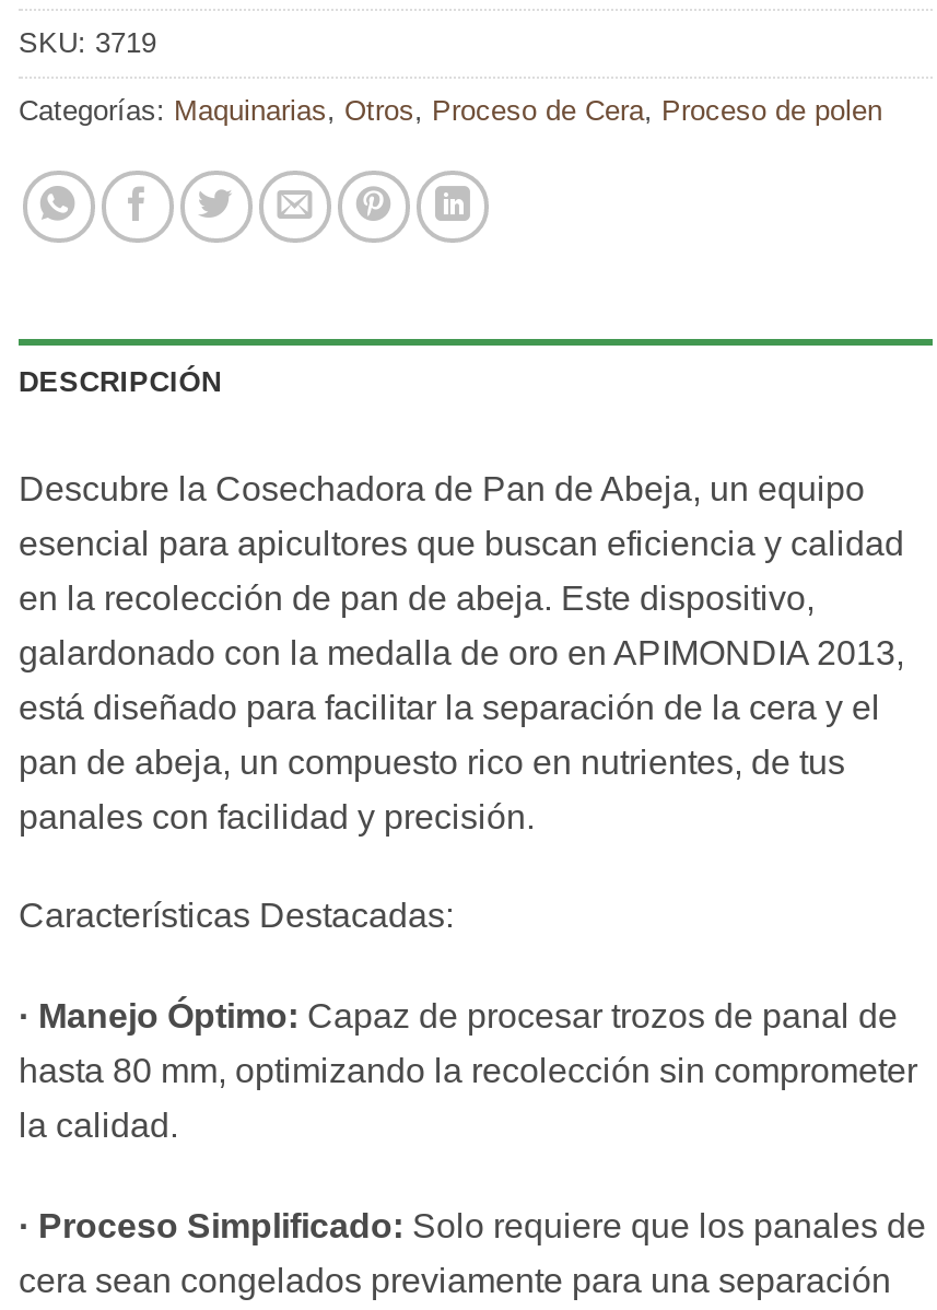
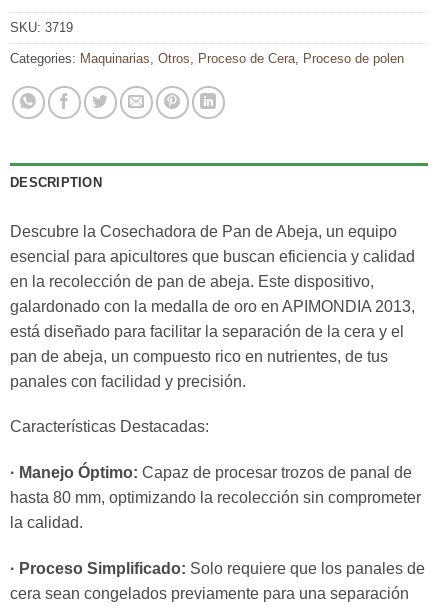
[19,93,882,126] Categorías: Maquinarias, Otros, Proceso de Cera, Proceso de polen -> [10,51,404,66] Categories: Maquinarias, Otros, Proceso de Cera, Proceso de polen
[19,364,222,397] DESCRIPCIÓN -> [10,174,102,189] DESCRIPTION

